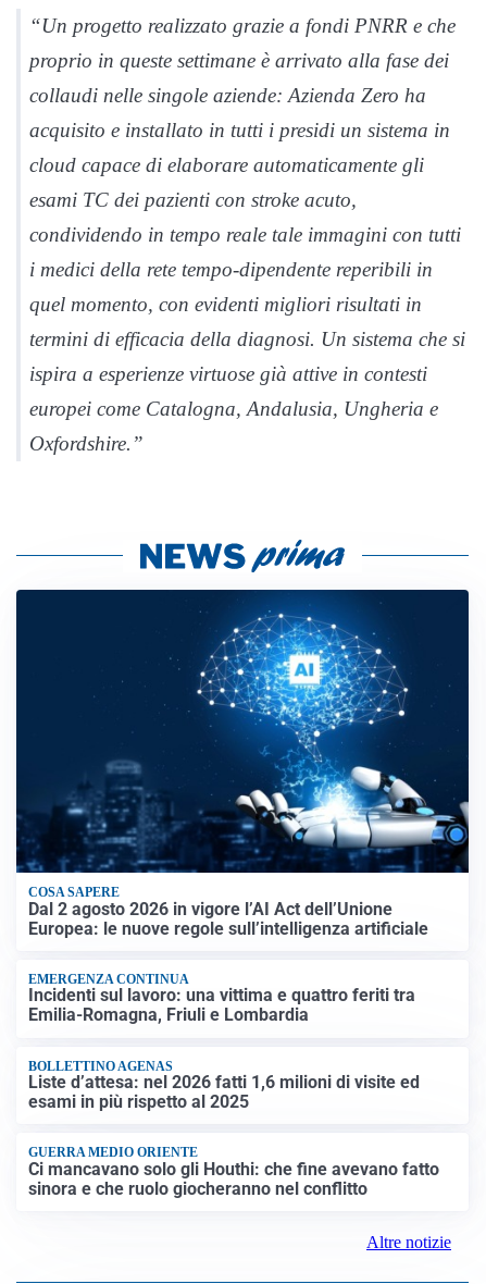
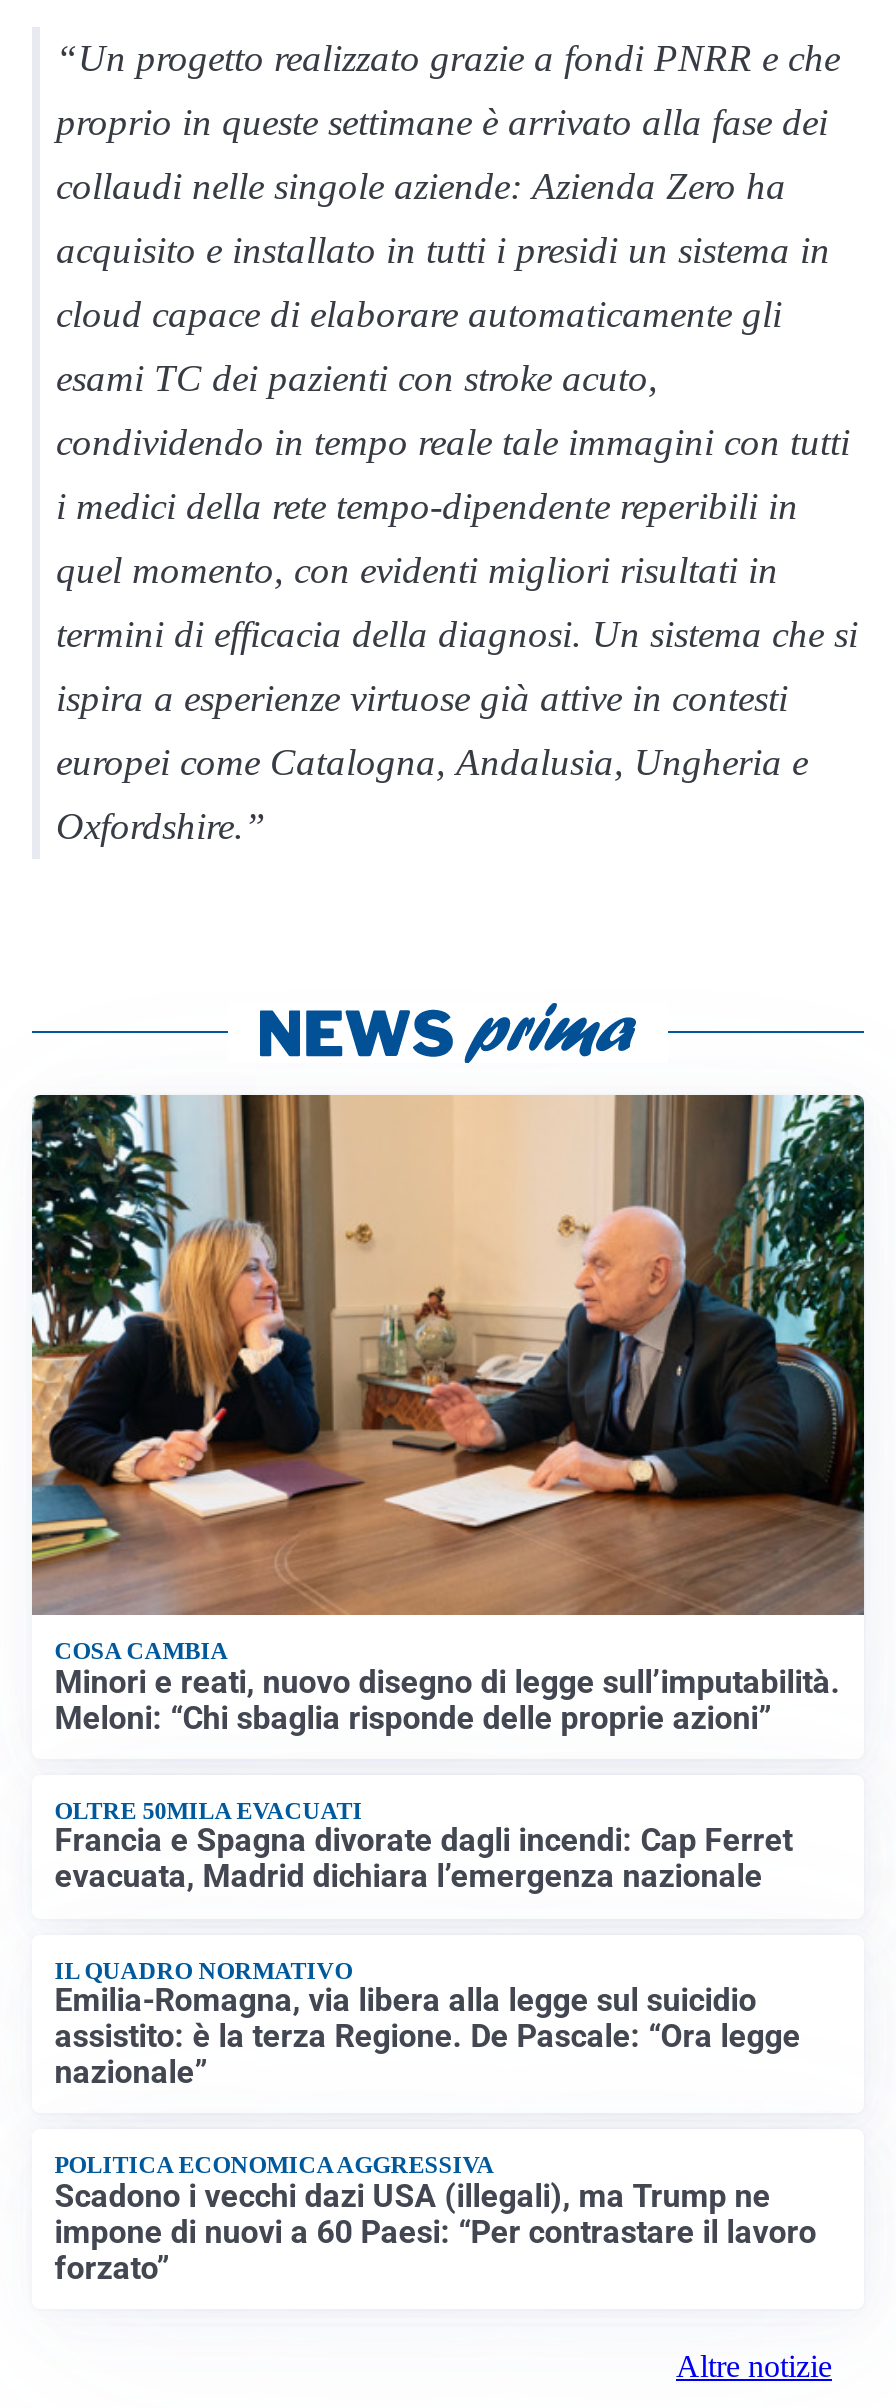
[15,589,470,939] [image] | COSA SAPERE | Dal 2 agosto 2026 in vigore l’AI Act dell’Unione | Europea: le nuove regole sull’intelligenza artificiale -> [30,1093,866,1736] [image] | COSA CAMBIA | Minori e reati, nuovo disegno di legge sull’imputabilità. | Meloni: “Chi sbaglia risponde delle proprie azioni”
[28,972,416,1025] EMERGENZA CONTINUA | Incidenti sul lavoro: una vittima e quattro feriti tra | Emilia-Romagna, Friuli e Lombardia -> [54,1797,792,1896] OLTRE 50MILA EVACUATI | Francia e Spagna divorate dagli incendi: Cap Ferret | evacuata, Madrid dichiara l’emergenza nazionale
[28,1058,420,1112] BOLLETTINO AGENAS | Liste d’attesa: nel 2026 fatti 1,6 milioni di visite ed | esami in più rispetto al 2025 -> [54,1956,800,2091] IL QUADRO NORMATIVO | Emilia-Romagna, via libera alla legge sul suicidio | assistito: è la terza Regione. De Pascale: “Ora legge | nazionale”
[28,1145,439,1199] GUERRA MEDIO ORIENTE | Ci mancavano solo gli Houthi: che fine avevano fatto | sinora e che ruolo giocheranno nel conflitto -> [54,2152,816,2287] POLITICA ECONOMICA AGGRESSIVA | Scadono i vecchi dazi USA (illegali), ma Trump ne | impone di nuovi a 60 Paesi: “Per contrastare il lavoro | forzato”

